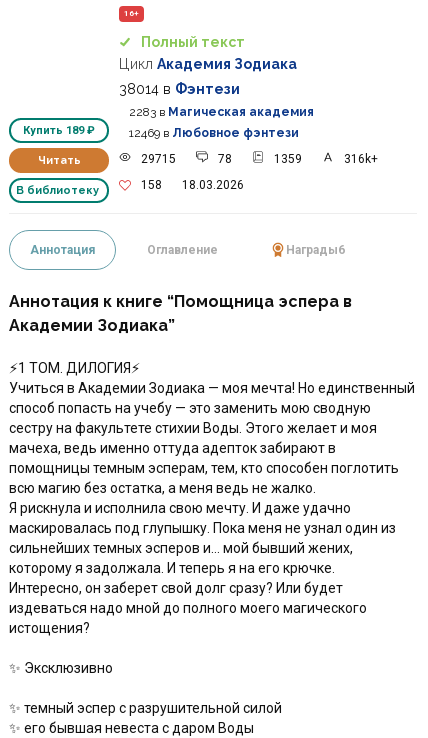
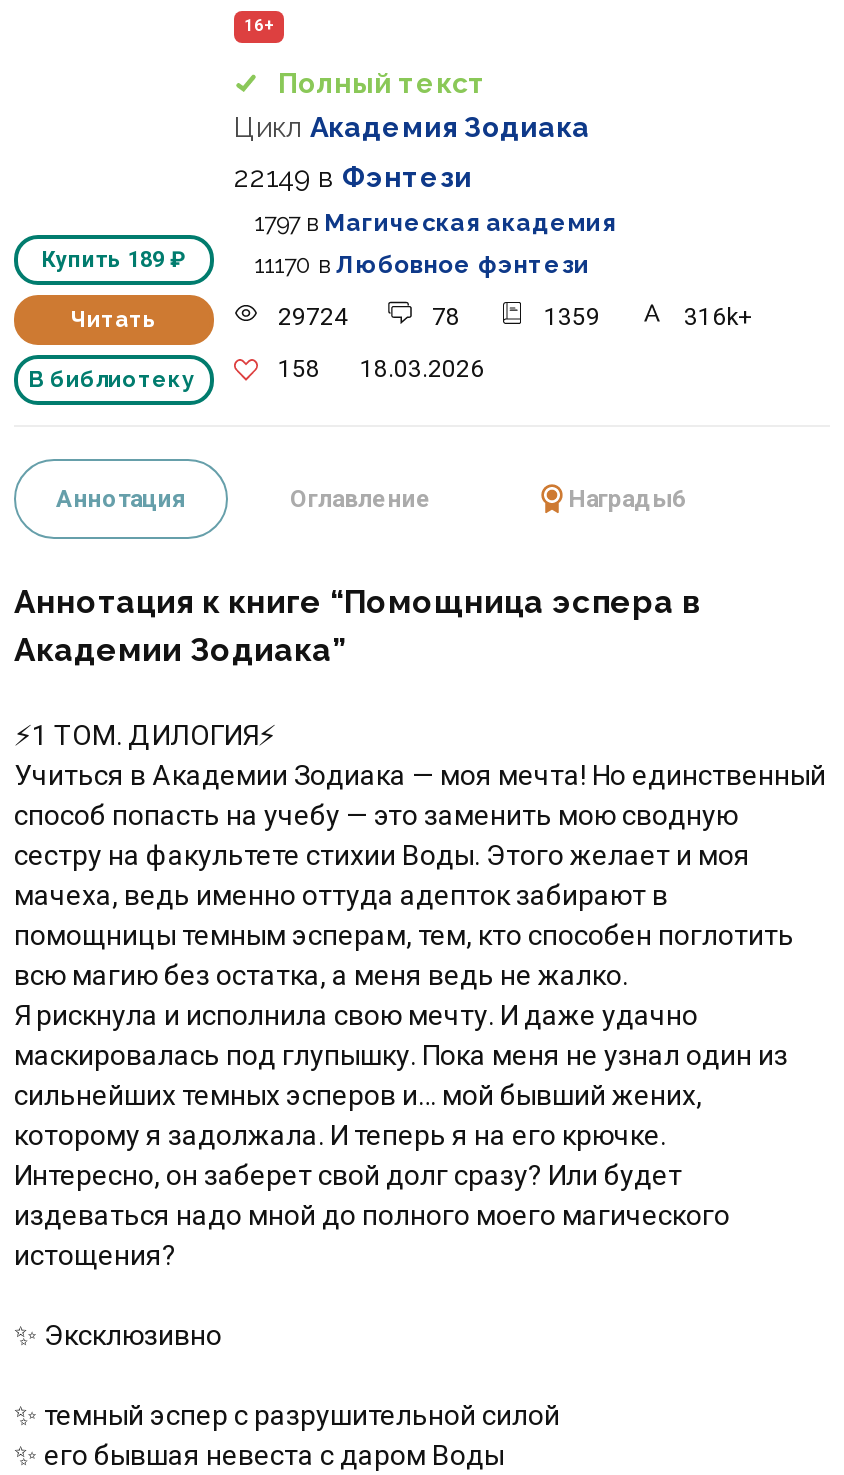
[119,81,240,97] 38014 в Фэнтези -> [234,161,472,193] 22149 в Фэнтези
[129,105,314,119] 2283 в Магическая академия -> [254,209,616,237] 1797 в Магическая академия
[129,126,299,140] 12469 в Любовное фэнтези -> [254,251,590,279] 11170 в Любовное фэнтези
[141,152,176,166] 29715 -> [278,303,348,331] 29724

